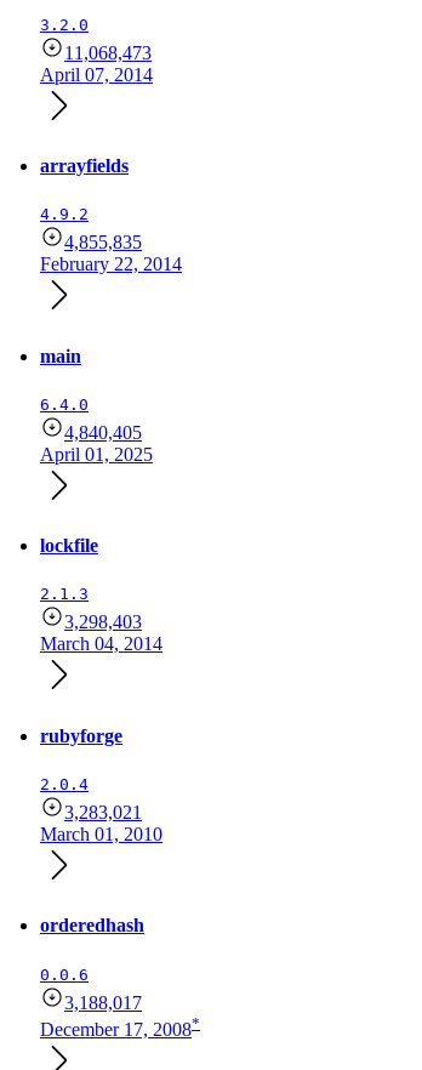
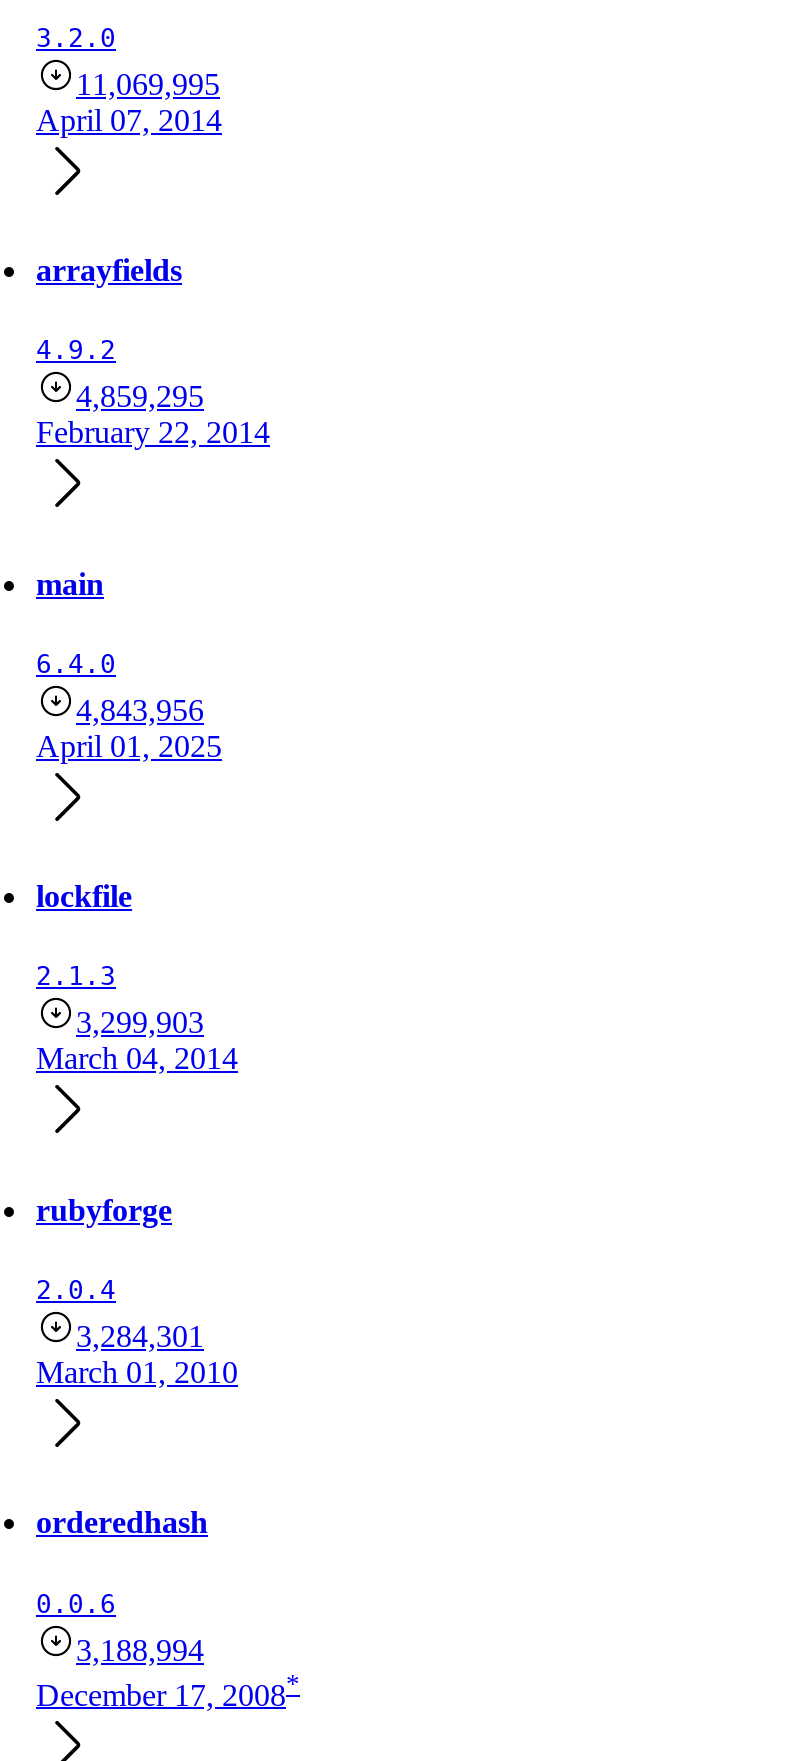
[64,42,152,63] 11,068,473 -> [76,67,220,101] 11,069,995
[64,232,142,253] 4,855,835 -> [76,380,204,414] 4,859,295
[64,422,142,443] 4,840,405 -> [76,693,204,727] 4,843,956
[64,612,142,633] 3,298,403 -> [76,1006,204,1040] 3,299,903
[64,802,142,823] 3,283,021 -> [76,1319,204,1353] 3,284,301
[64,992,142,1012] 3,188,017 -> [76,1632,204,1666] 3,188,994

